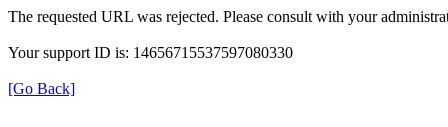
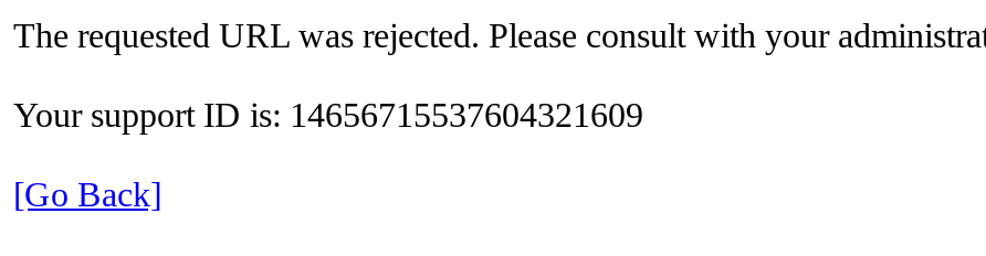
[8,44,293,61] Your support ID is: 14656715537597080330 -> [13,96,643,134] Your support ID is: 14656715537604321609

